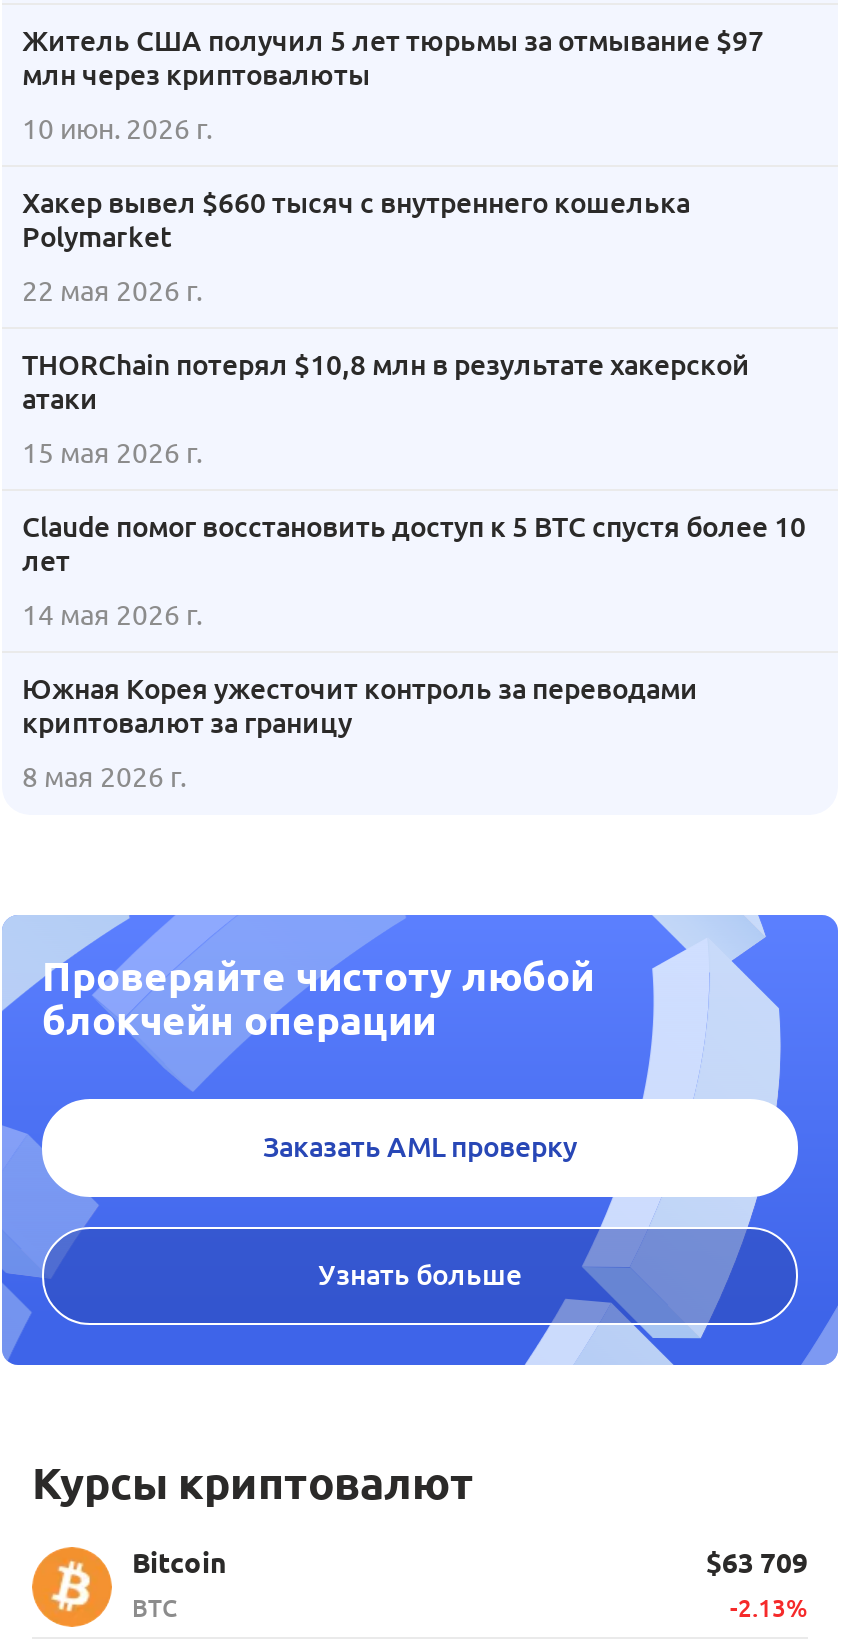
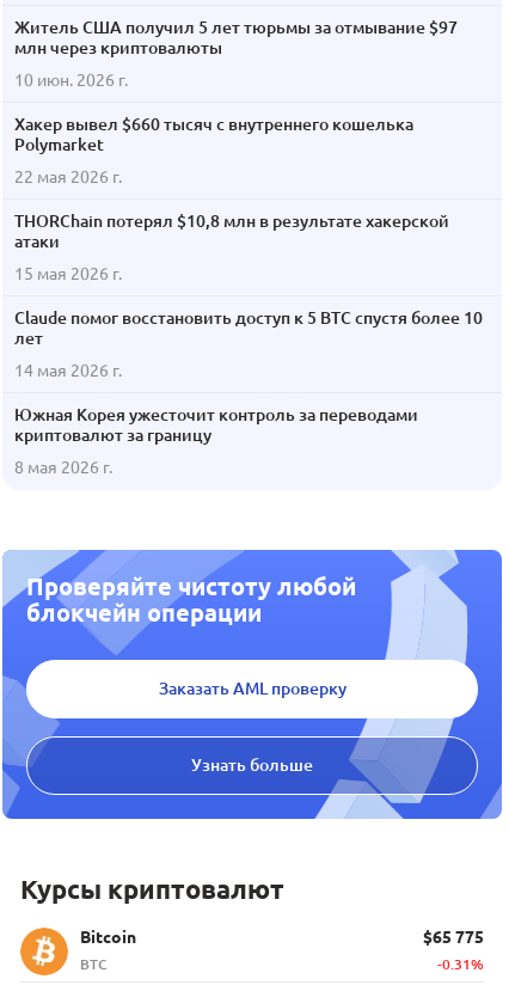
[706,1547,808,1579] $63 709 -> [423,927,484,947] $65 775
[730,1596,808,1622] -2.13% -> [437,957,484,972] -0.31%

